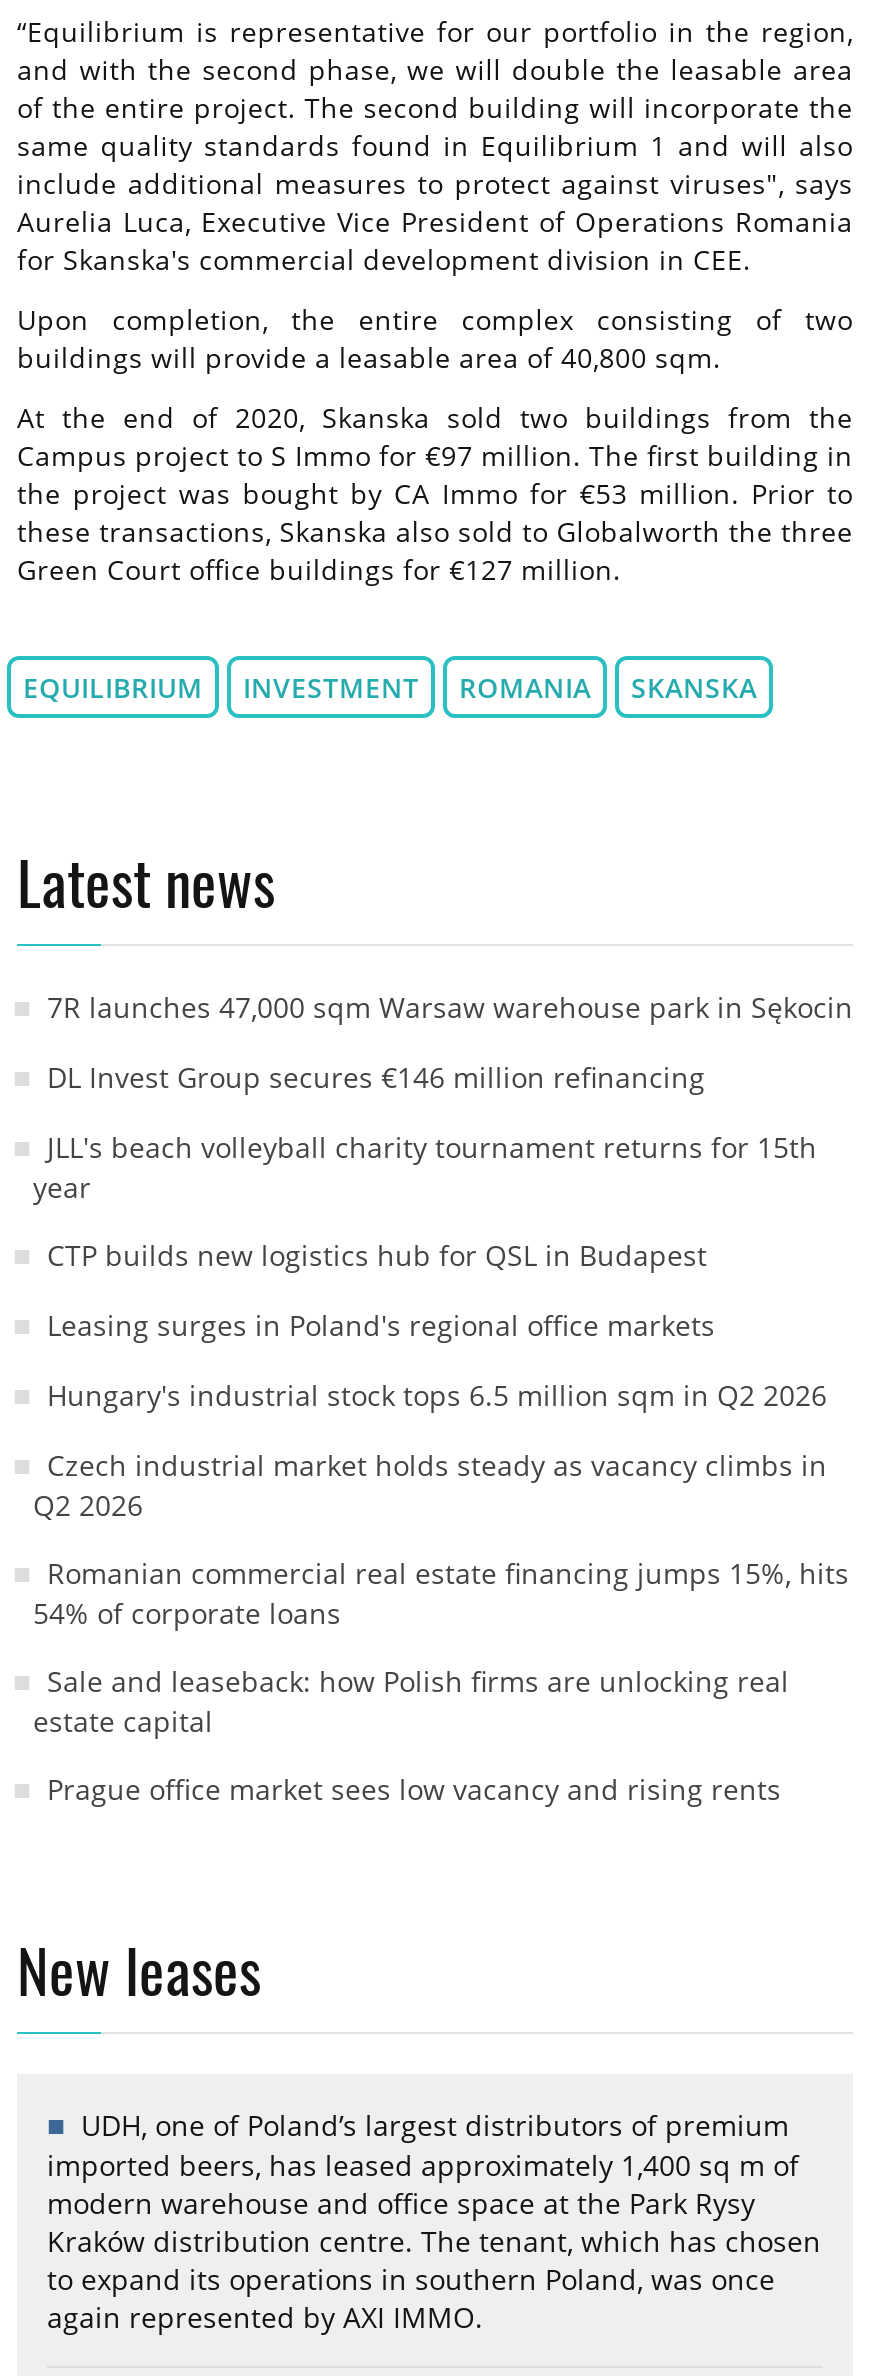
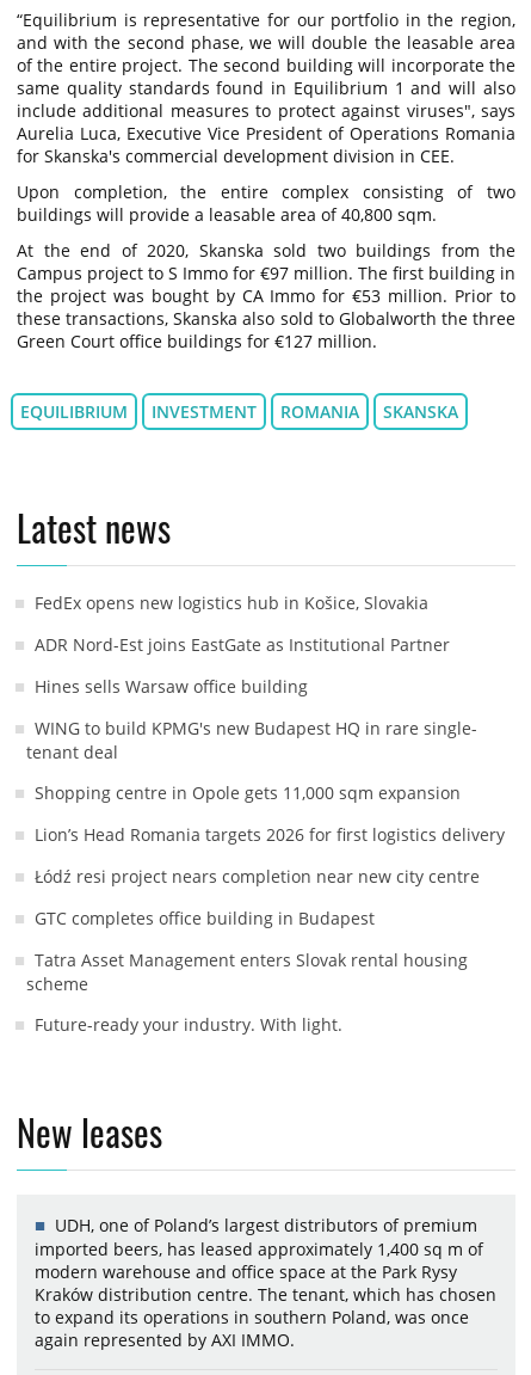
[47,988,853,1026] 7R launches 47,000 sqm Warsaw warehouse park in Sękocin -> [35,591,428,614] FedEx opens new logistics hub in Košice, Slovakia
[47,1058,705,1096] DL Invest Group secures €146 million refinancing -> [35,633,450,656] ADR Nord-Est joins EastGate as Institutional Partner
[33,1128,817,1206] JLL's beach volleyball charity tournament returns for 15th | year -> [35,675,308,697] Hines sells Warsaw office building
[47,1236,707,1274] CTP builds new logistics hub for QSL in Budapest -> [26,717,477,763] WING to build KPMG's new Budapest HQ in rare single- | tenant deal
[47,1306,715,1344] Leasing surges in Poland's regional office markets -> [35,781,461,804] Shopping centre in Opole gets 11,000 sqm expansion
[47,1376,827,1414] Hungary's industrial stock tops 6.5 million sqm in Q2 2026 -> [35,823,505,846] Lion’s Head Romania targets 2026 for first logistics delivery
[33,1446,827,1524] Czech industrial market holds steady as vacancy climbs in | Q2 2026 -> [35,865,480,887] Łódź resi project nears completion near new city centre
[33,1554,849,1632] Romanian commercial real estate financing jumps 15%, hits | 54% of corporate loans -> [35,906,375,929] GTC completes office building in Budapest
[33,1662,789,1740] Sale and leaseback: how Polish firms are unlocking real | estate capital -> [26,948,468,995] Tatra Asset Management enters Slovak rental housing | scheme
[47,1770,781,1808] Prague office market sees low vacancy and rising rents -> [35,1013,342,1035] Future-ready your industry. With light.

